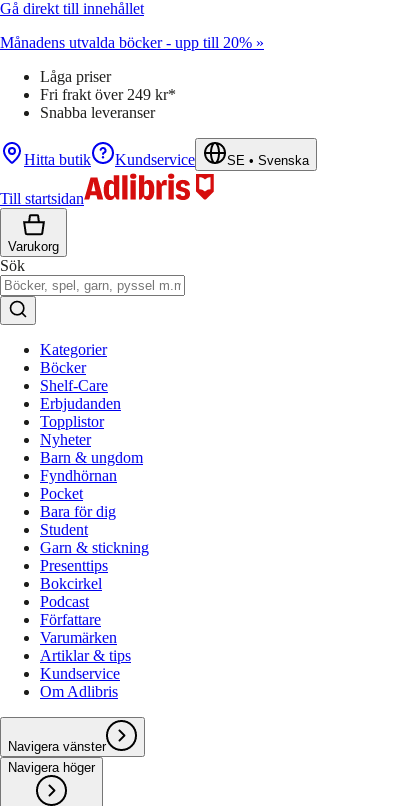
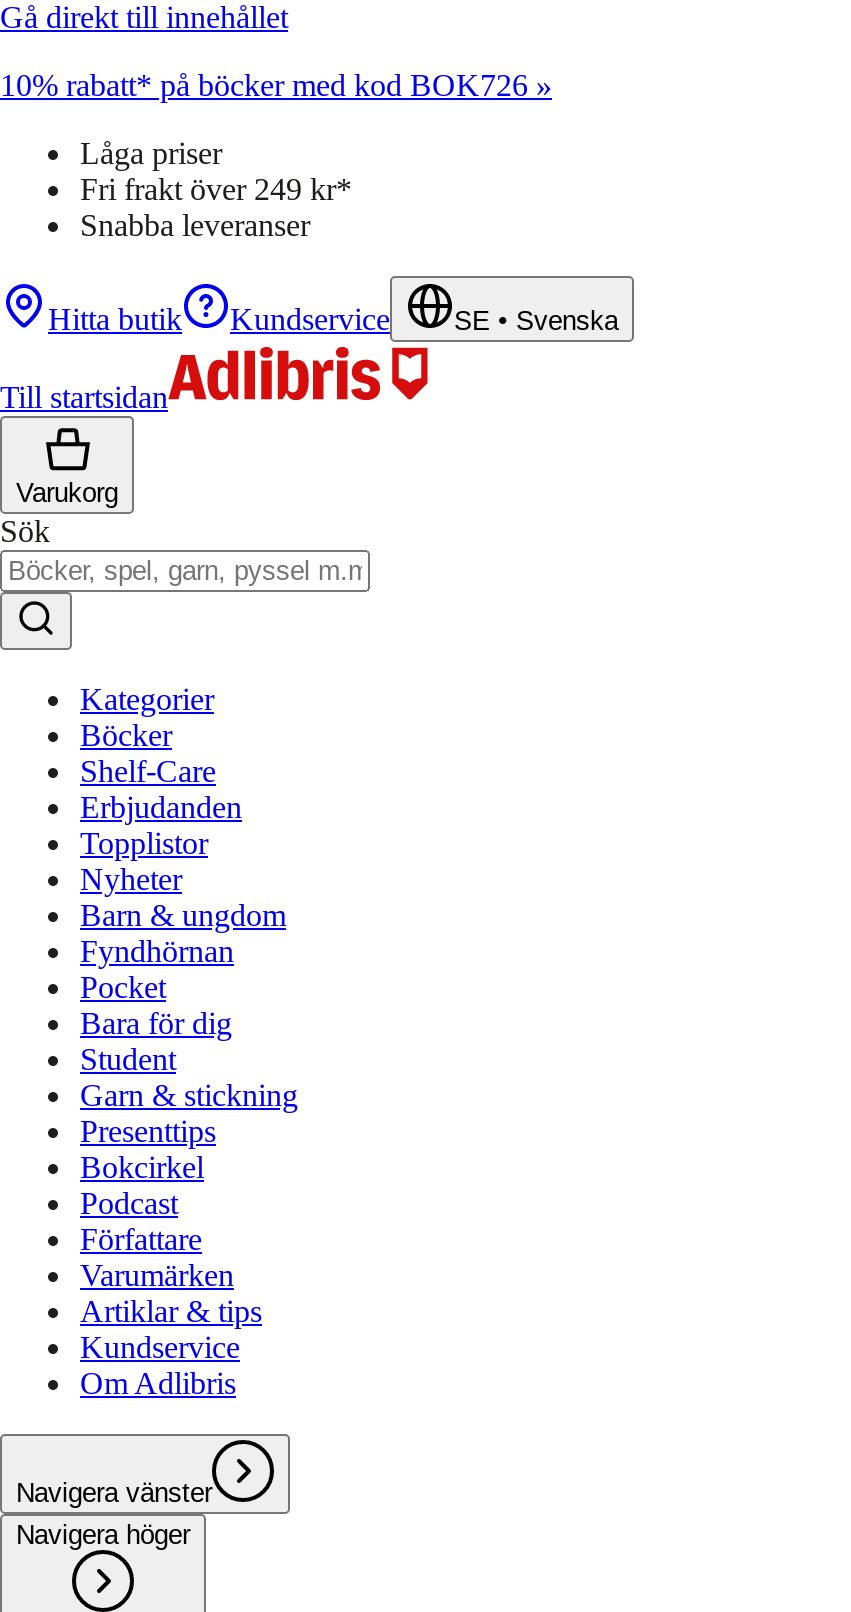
[0,34,264,51] Månadens utvalda böcker - upp till 20% » -> [0,68,552,102] 10% rabatt* på böcker med kod BOK726 »

